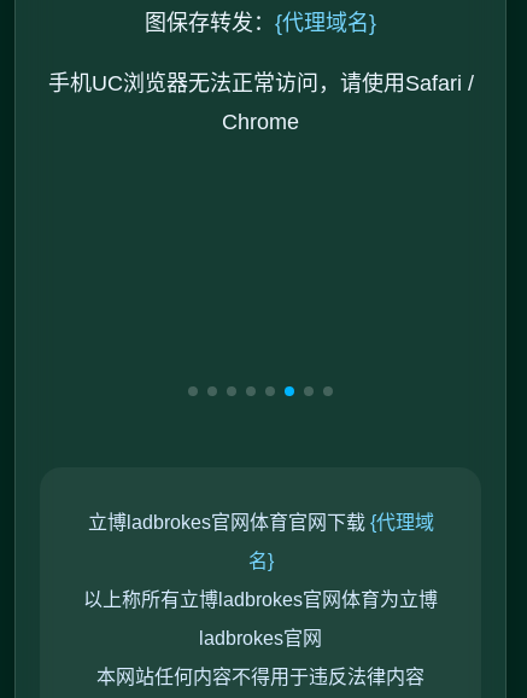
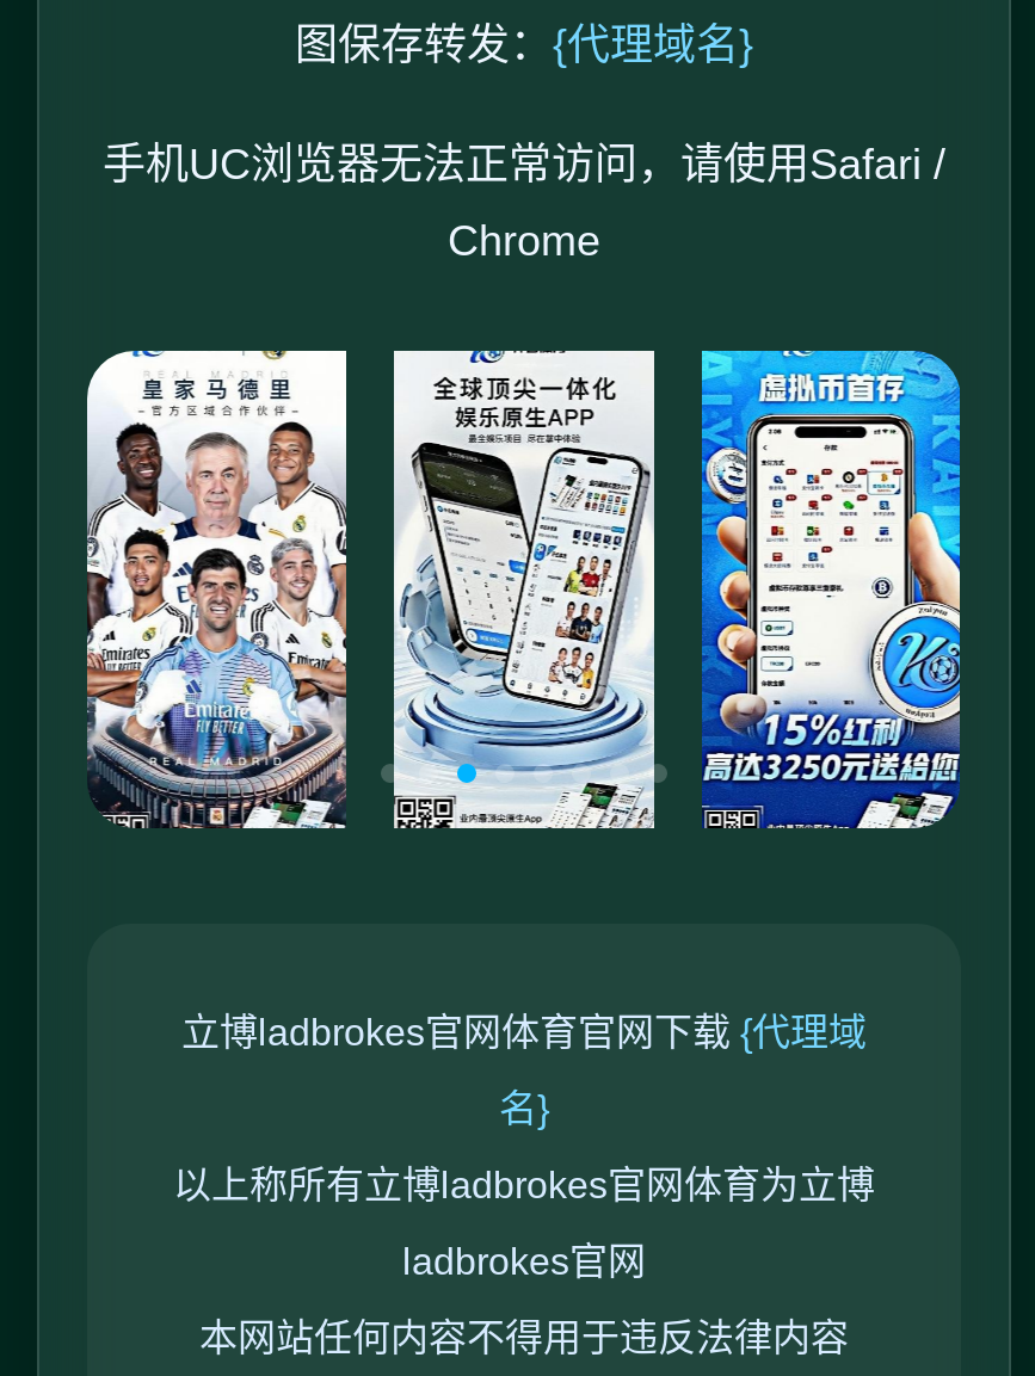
none -> [85,348,350,831] [image]
none -> [390,348,658,831] [image]
none -> [698,348,963,831] [image]

